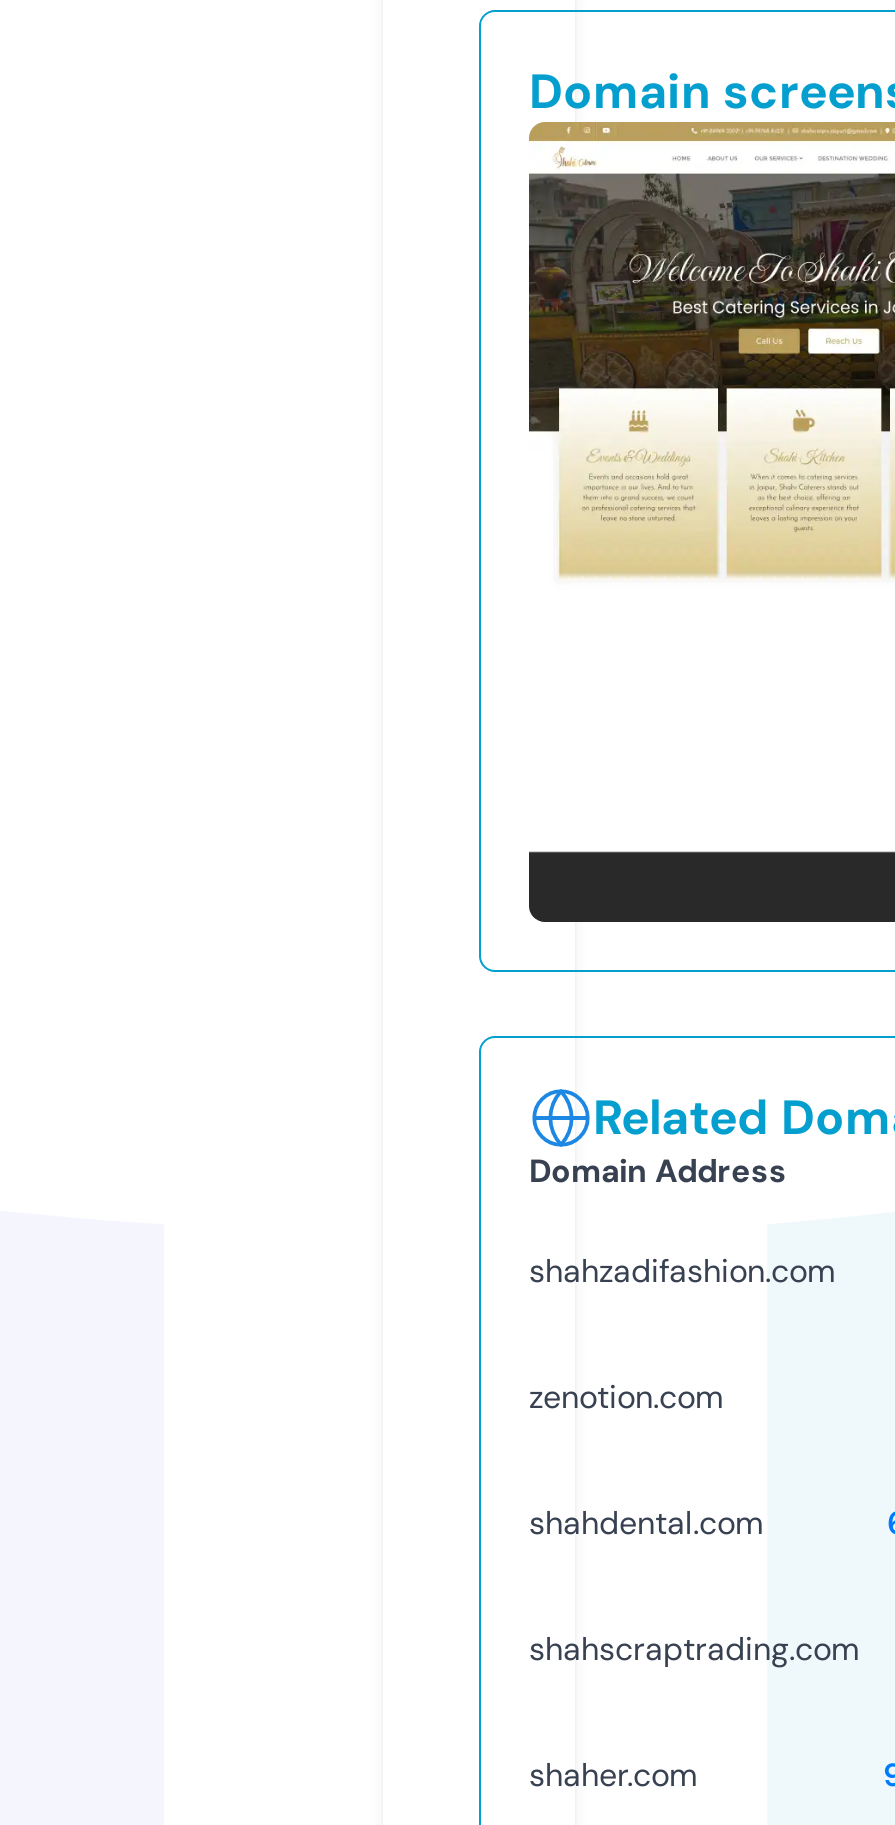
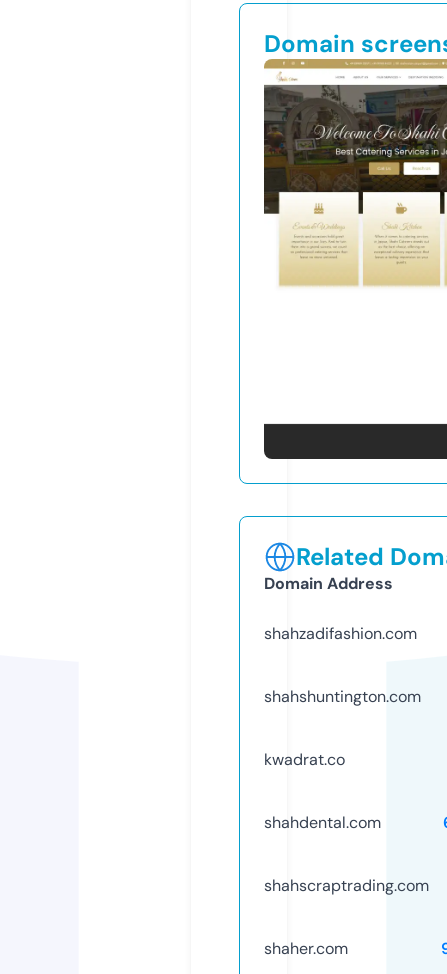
[529,1376,723,1418] zenotion.com -> [264,686,421,770] shahshuntington.com | kwadrat.co

